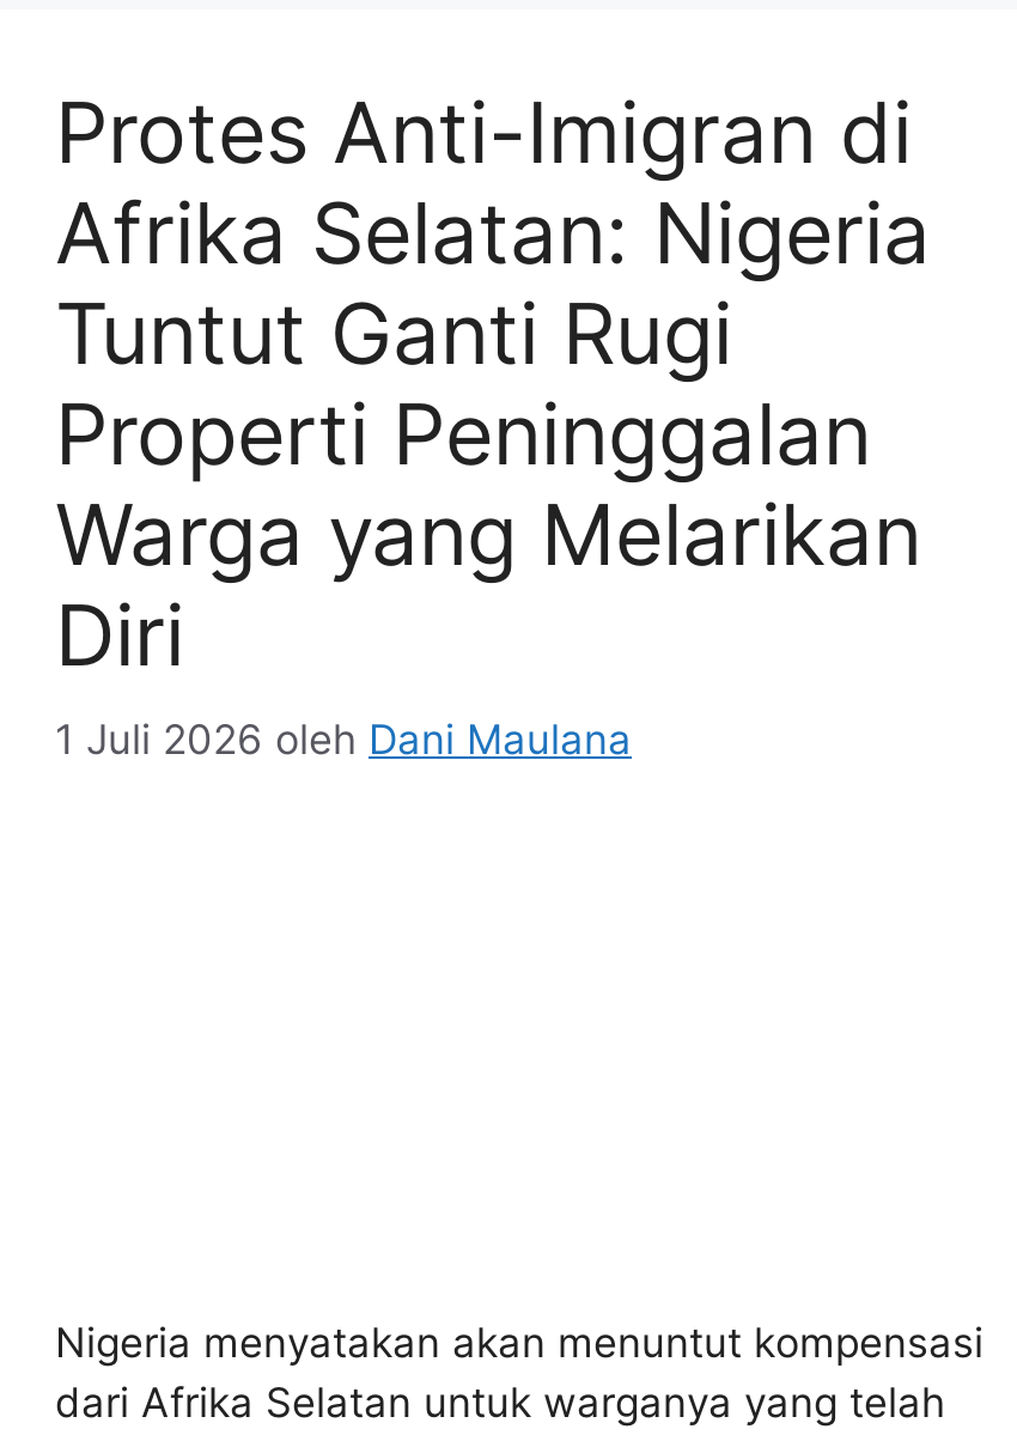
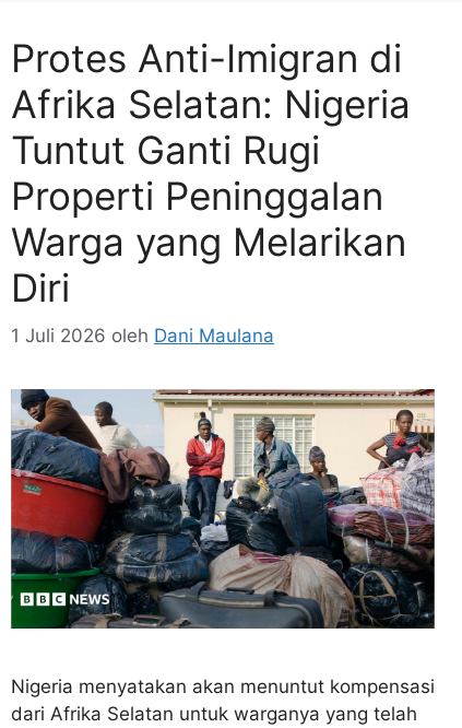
none -> [10,388,436,630] [image]

